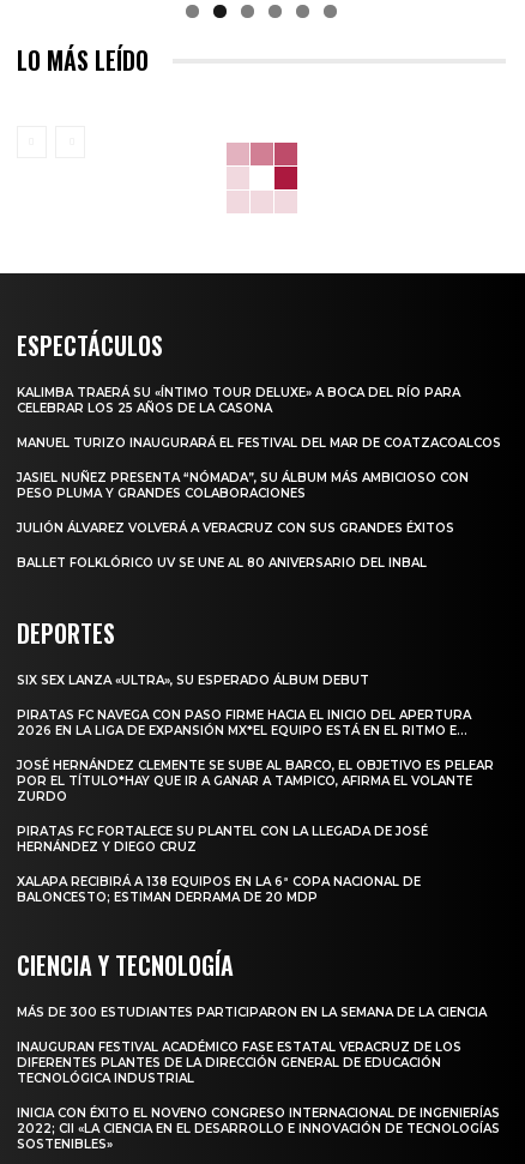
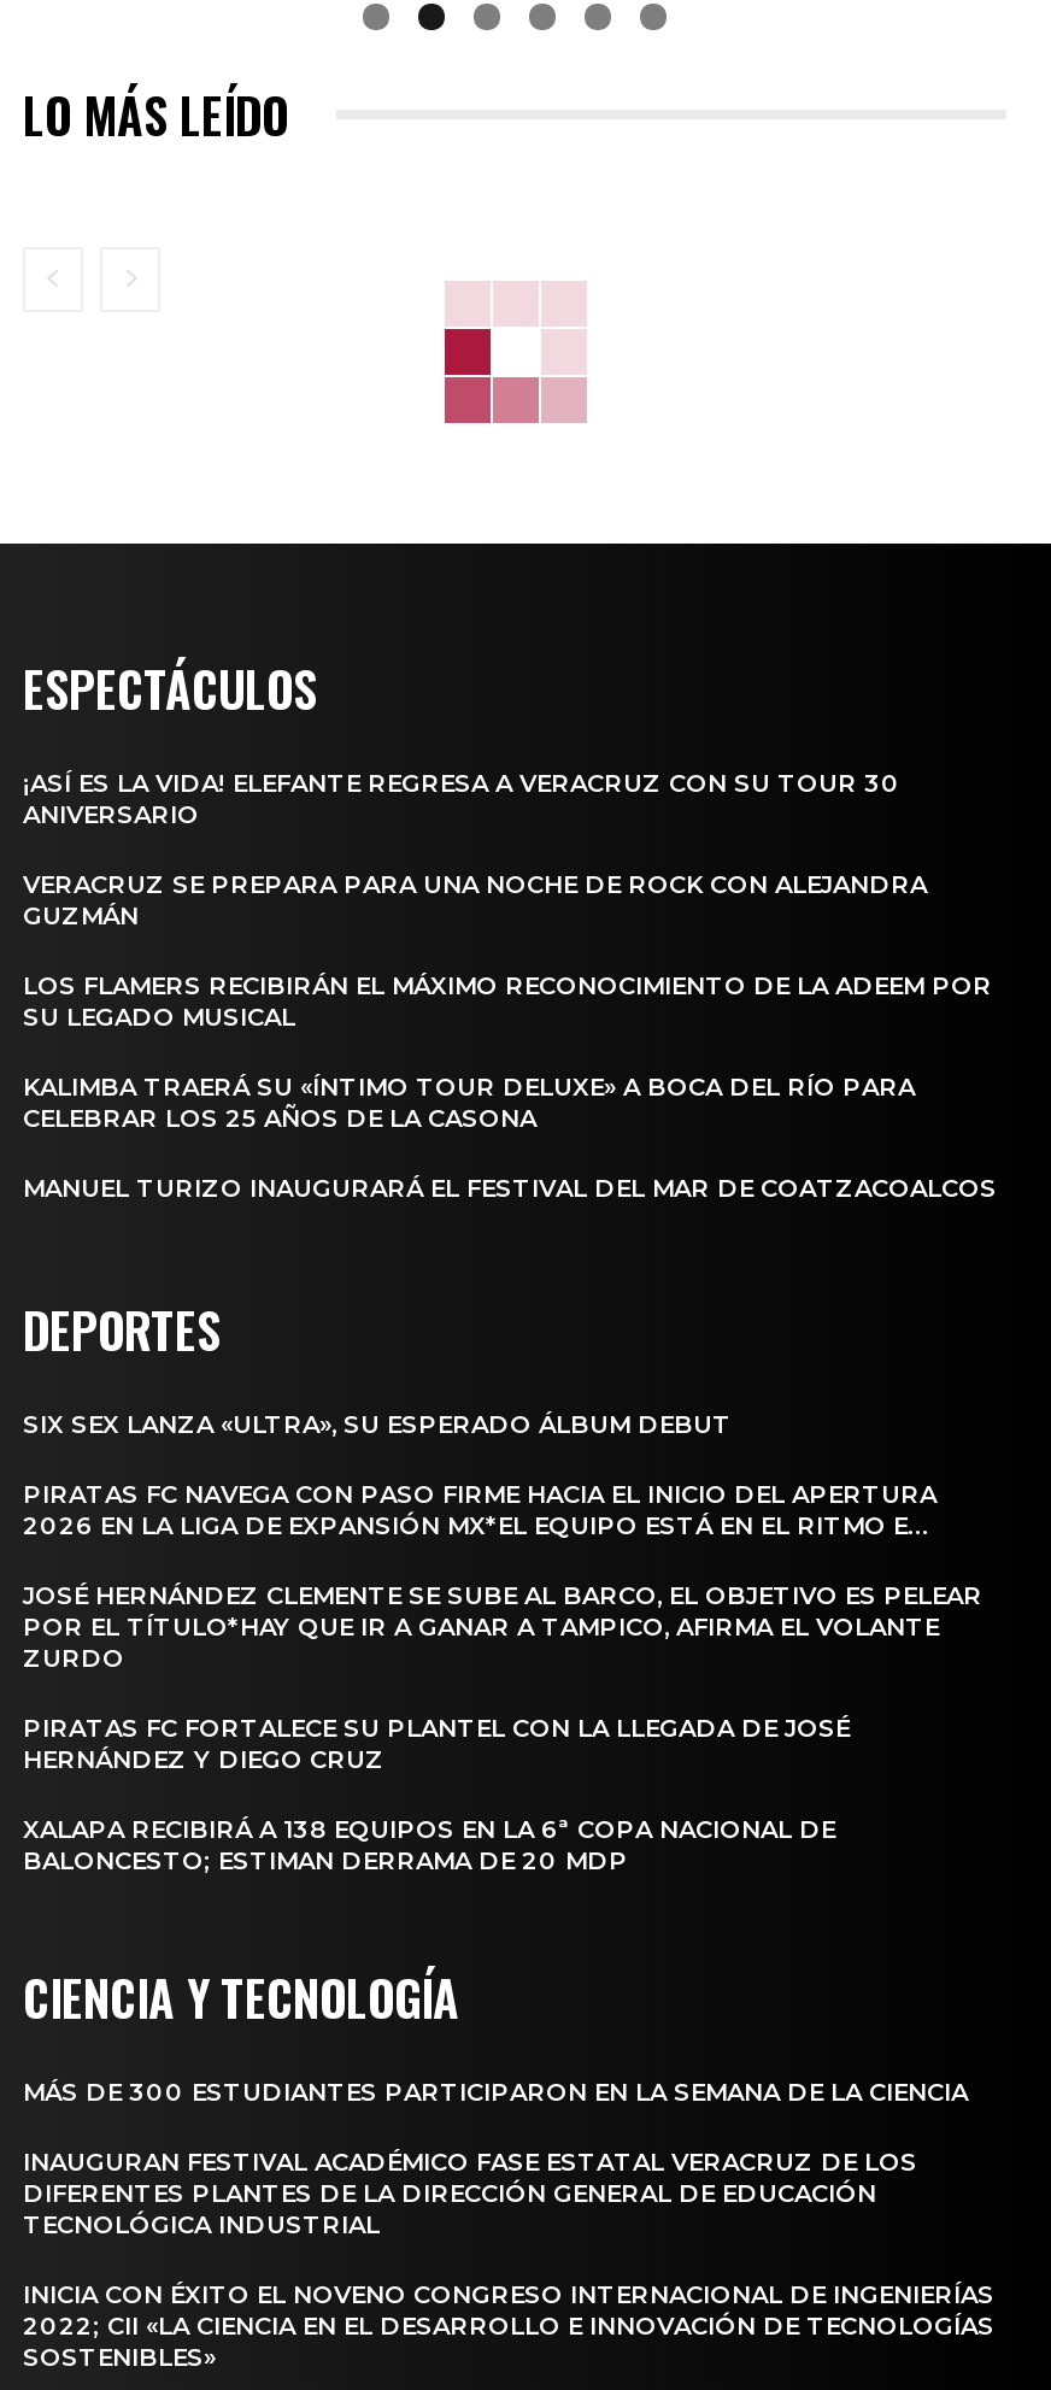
[227,141,298,213] [image] -> [442,280,587,424] [image]
none -> [23,767,992,1033] ¡ASÍ ES LA VIDA! ELEFANTE REGRESA A VERACRUZ CON SU TOUR 30 | ANIVERSARIO | VERACRUZ SE PREPARA PARA UNA NOCHE DE ROCK CON ALEJANDRA | GUZMÁN | LOS FLAMERS RECIBIRÁN EL MÁXIMO RECONOCIMIENTO DE LA ADEEM POR | SU LEGADO MUSICAL
moved [17,385,501,451] -> [23,1071,997,1204]: KALIMBA TRAERÁ SU «ÍNTIMO TOUR DELUXE» A BOCA DEL RÍO PARA | CELEBRAR LOS 25 AÑOS DE LA CASONA | MANUEL TURIZO INAUGURARÁ EL FESTIVAL DEL MAR DE COATZACOALCOS
[17,470,469,571] JASIEL NUÑEZ PRESENTA “NÓMADA”, SU ÁLBUM MÁS AMBICIOSO CON | PESO PLUMA Y GRANDES COLABORACIONES | JULIÓN ÁLVAREZ VOLVERÁ A VERACRUZ CON SUS GRANDES ÉXITOS | BALLET FOLKLÓRICO UV SE UNE AL 80 ANIVERSARIO DEL INBAL -> none

